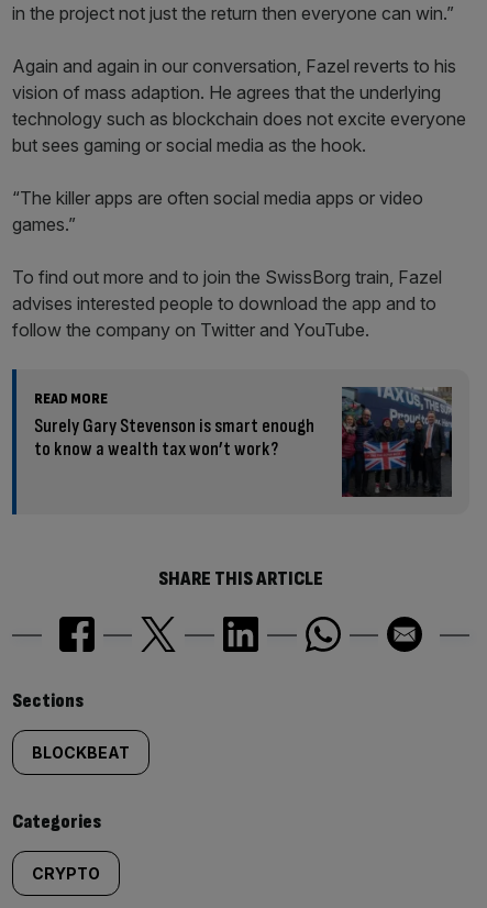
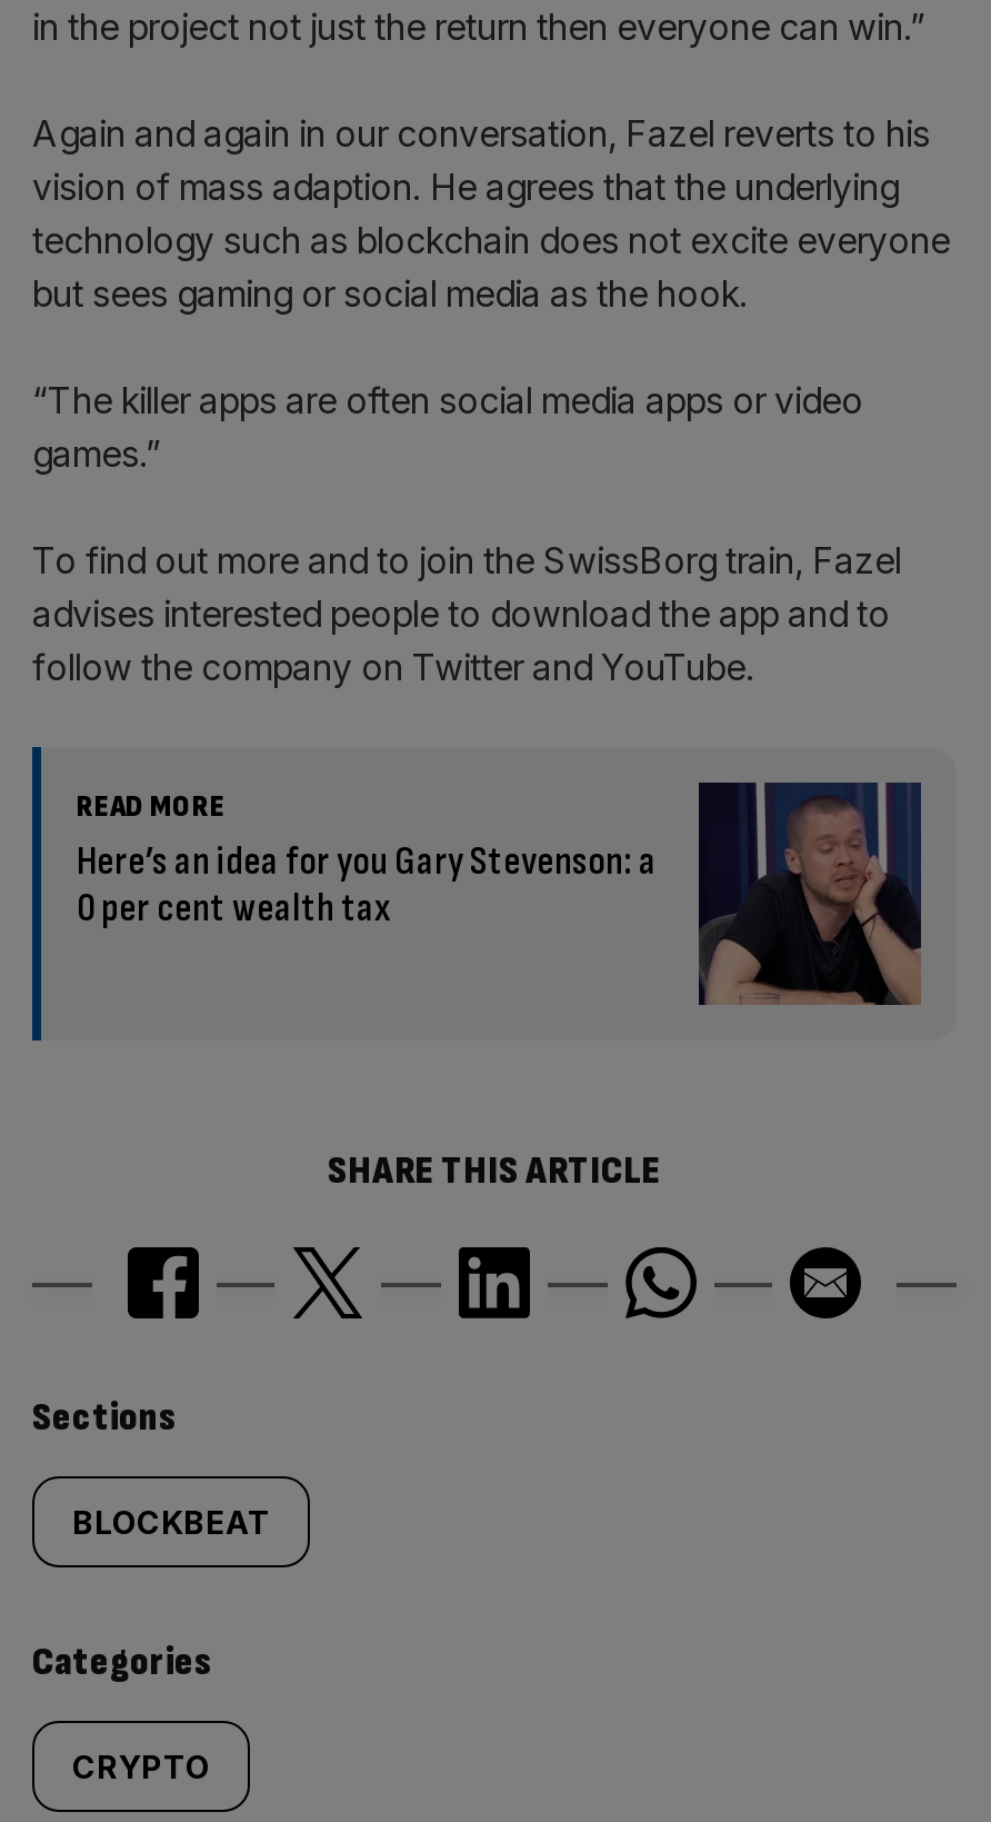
[34,386,453,498] [image] | Surely Gary Stevenson is smart enough | to know a wealth tax won’t work? -> [77,780,923,1007] [image] | Here’s an idea for you Gary Stevenson: a | 0 per cent wealth tax

